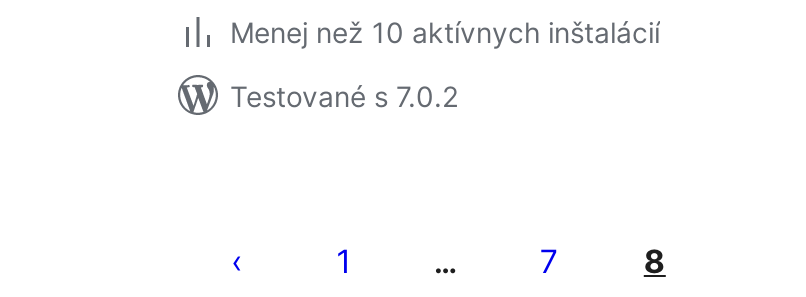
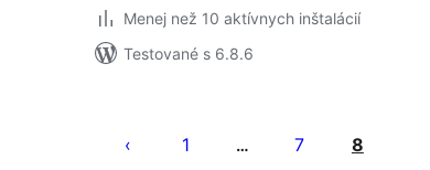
[230,79,458,113] Testované s 7.0.2 -> [123,44,254,63] Testované s 6.8.6

